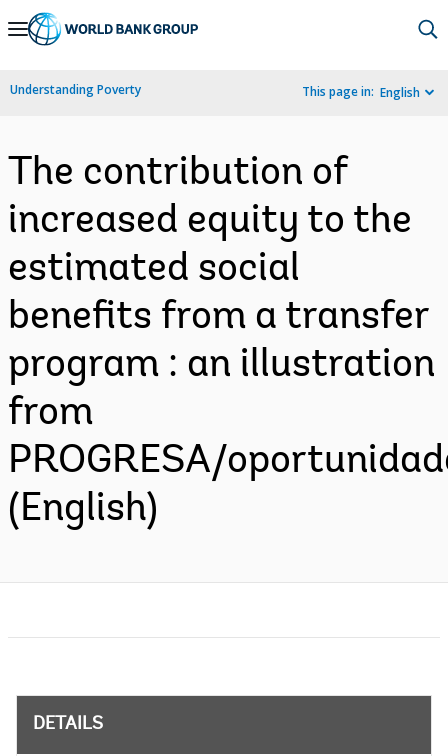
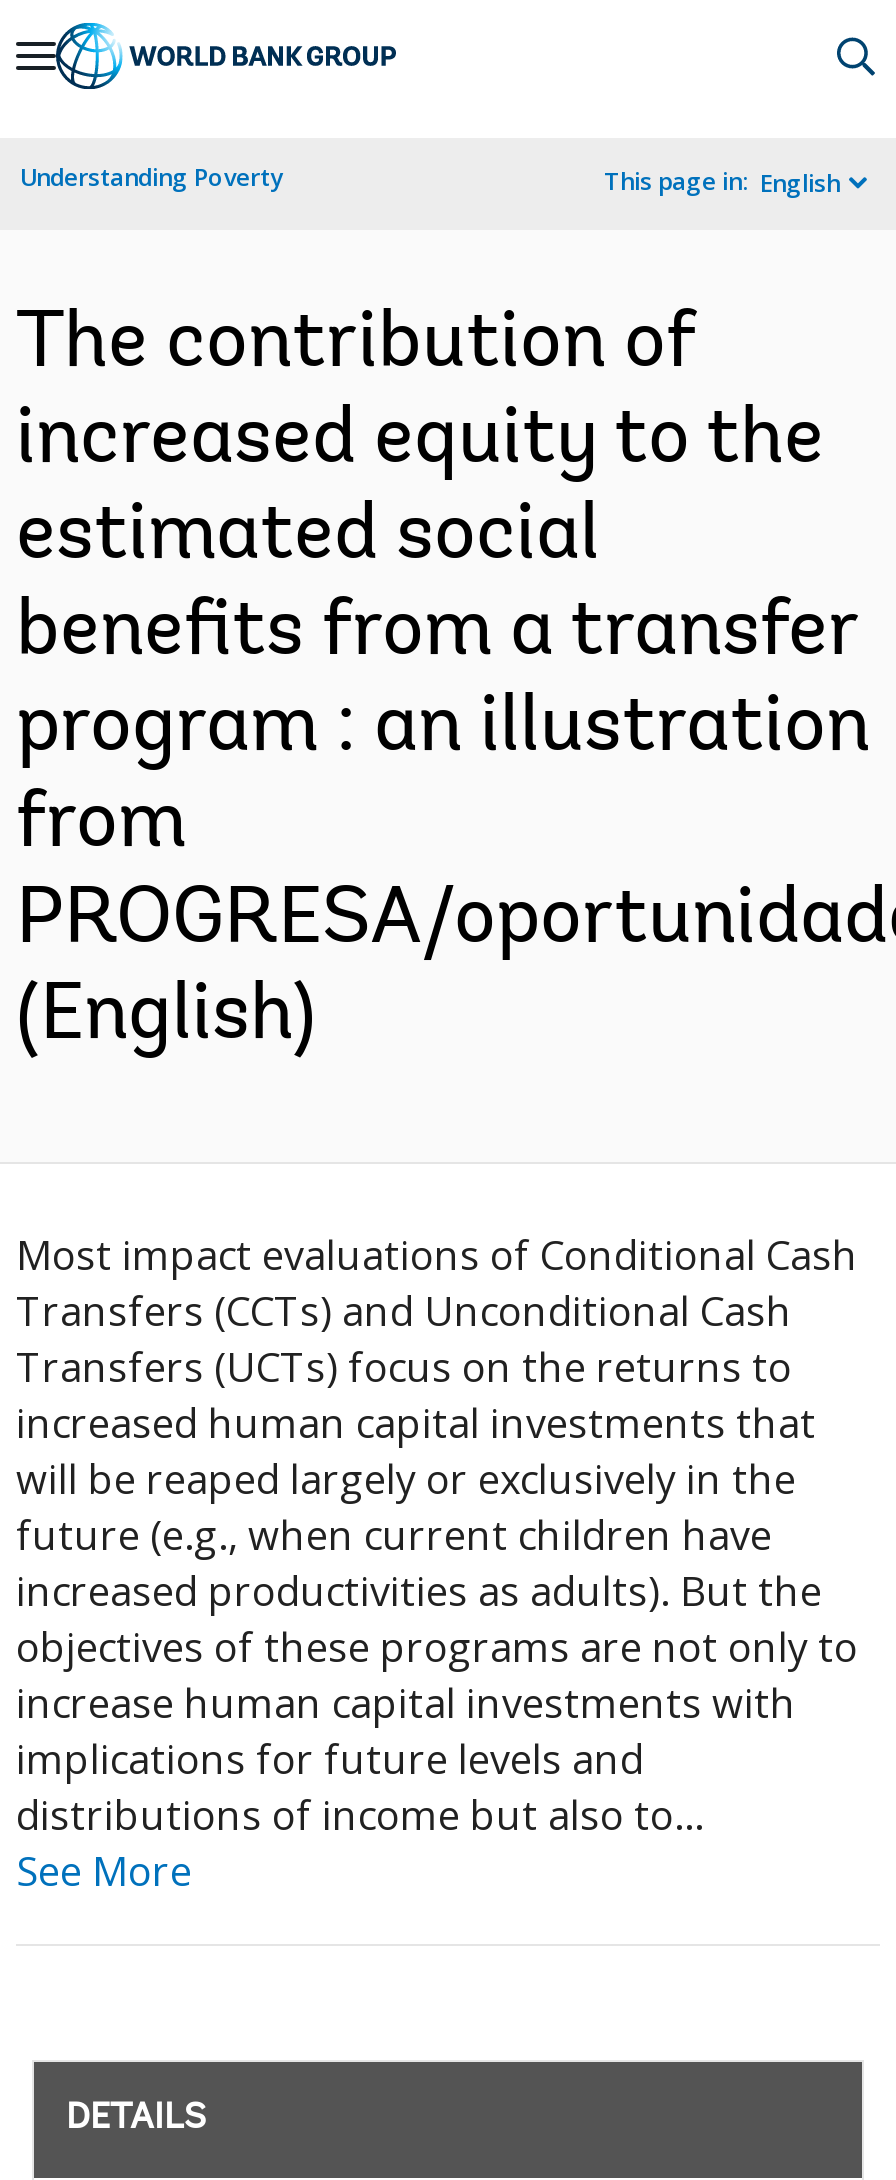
none -> [16,1228,858,1898] Most impact evaluations of Conditional Cash | Transfers (CCTs) and Unconditional Cash | Transfers (UCTs) focus on the returns to | increased human capital investments that | will be reaped largely or exclusively in the | future (e.g., when current children have | increased productivities as adults). But the | objectives of these programs are not only to | increase human capital investments with | implications for future levels and | distributions of income but also to... | See More

